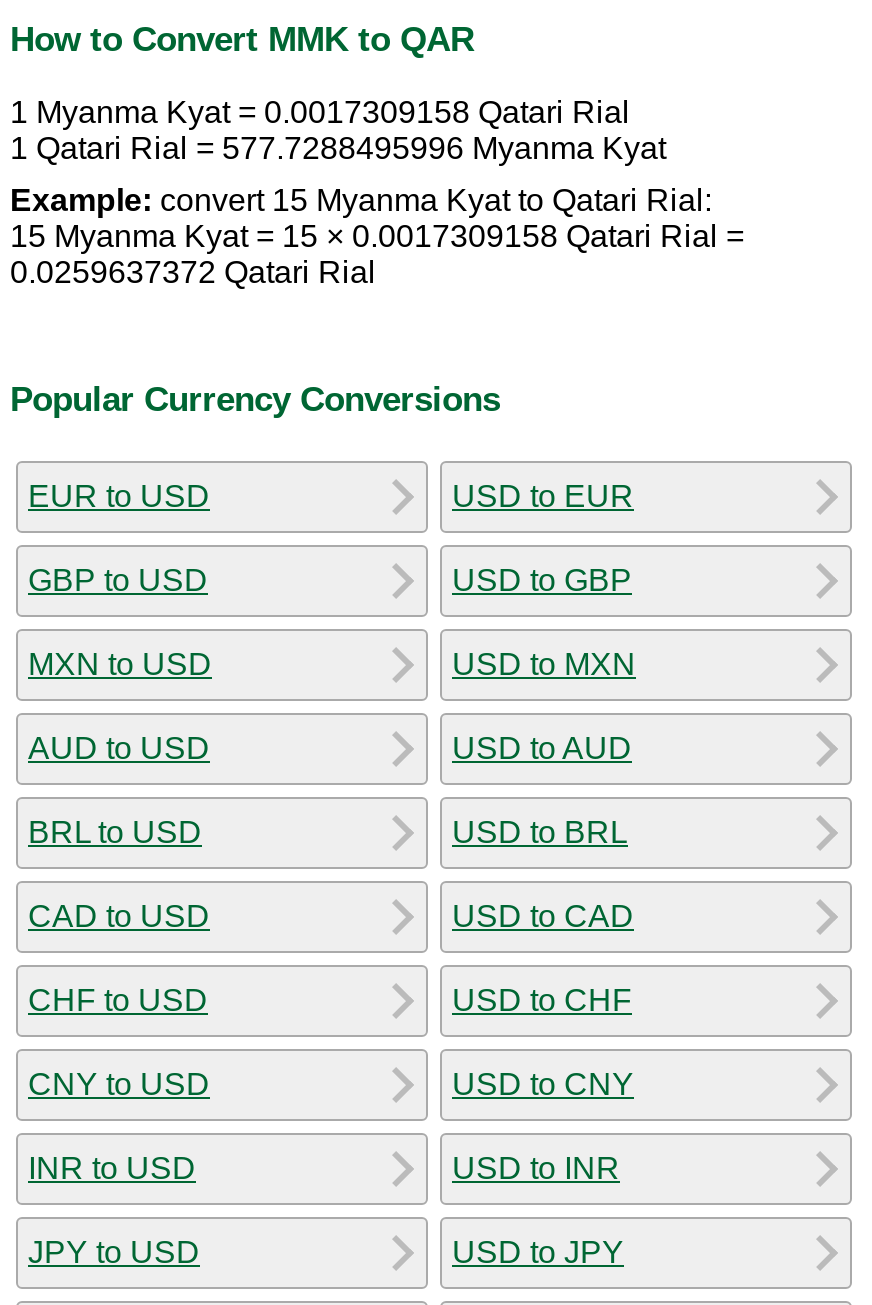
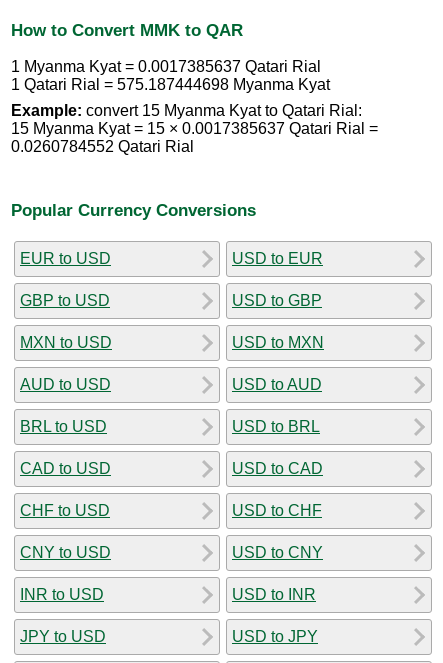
[10,96,630,130] 1 Myanma Kyat = 0.0017309158 Qatari Rial -> [11,58,321,75] 1 Myanma Kyat = 0.0017385637 Qatari Rial
[10,132,666,166] 1 Qatari Rial = 577.7288495996 Myanma Kyat -> [11,76,330,93] 1 Qatari Rial = 575.187444698 Myanma Kyat
[10,220,744,254] 15 Myanma Kyat = 15 × 0.0017309158 Qatari Rial = -> [11,120,378,137] 15 Myanma Kyat = 15 × 0.0017385637 Qatari Rial =
[10,256,376,290] 0.0259637372 Qatari Rial -> [11,138,194,155] 0.0260784552 Qatari Rial

